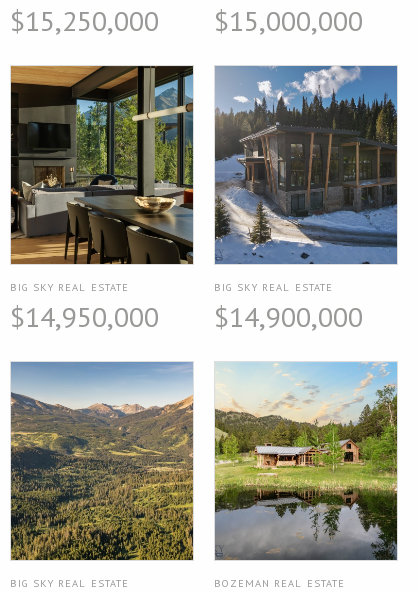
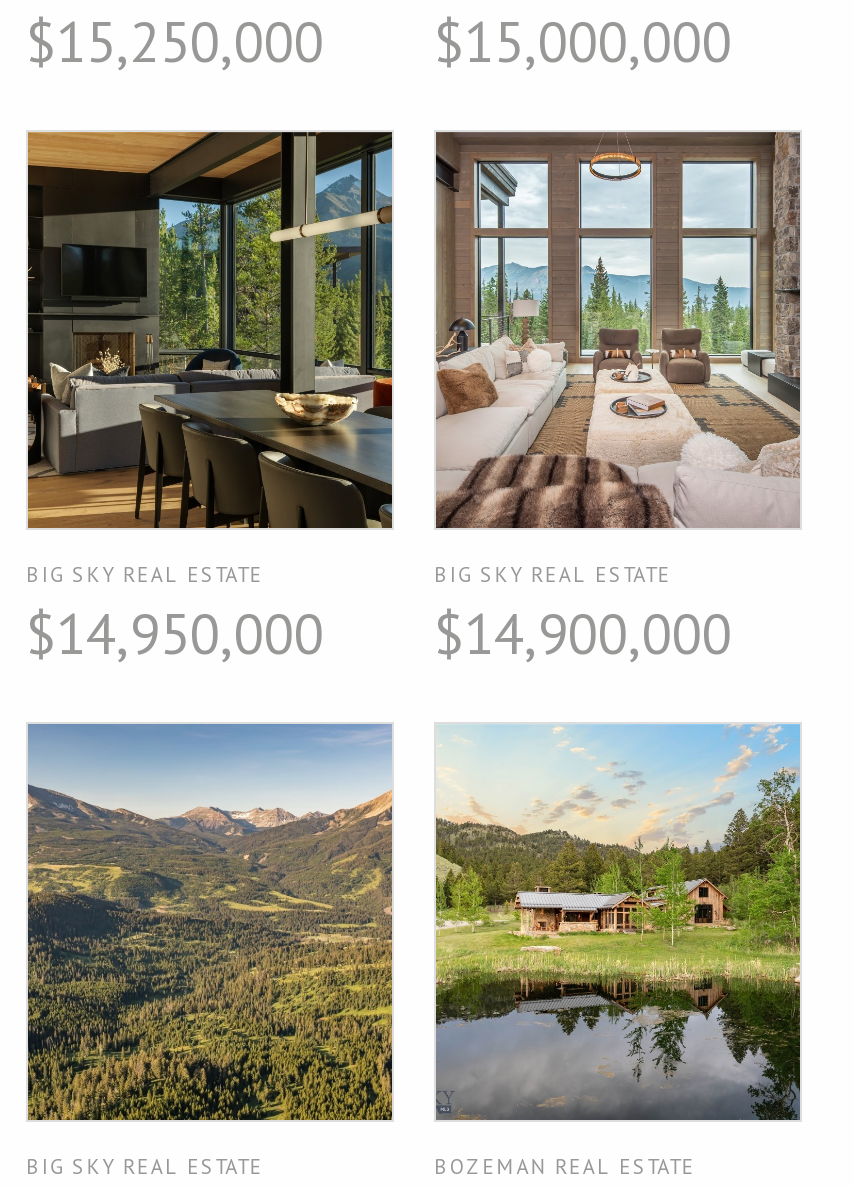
[215,65,398,265] [image] -> [434,130,802,530] [image]

